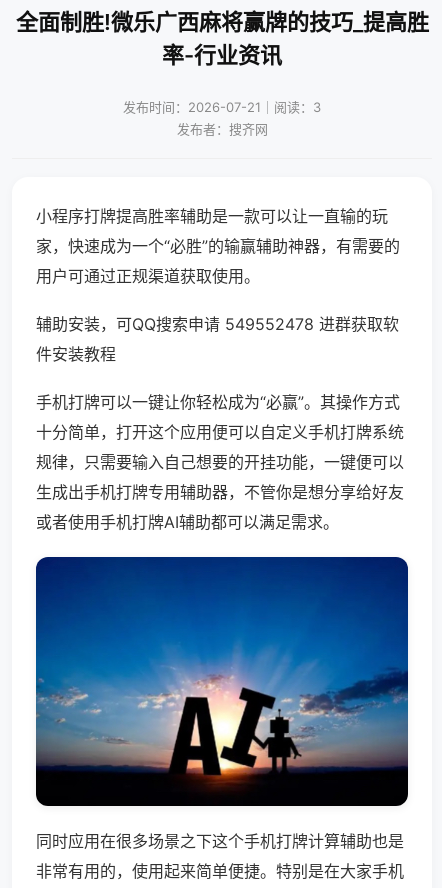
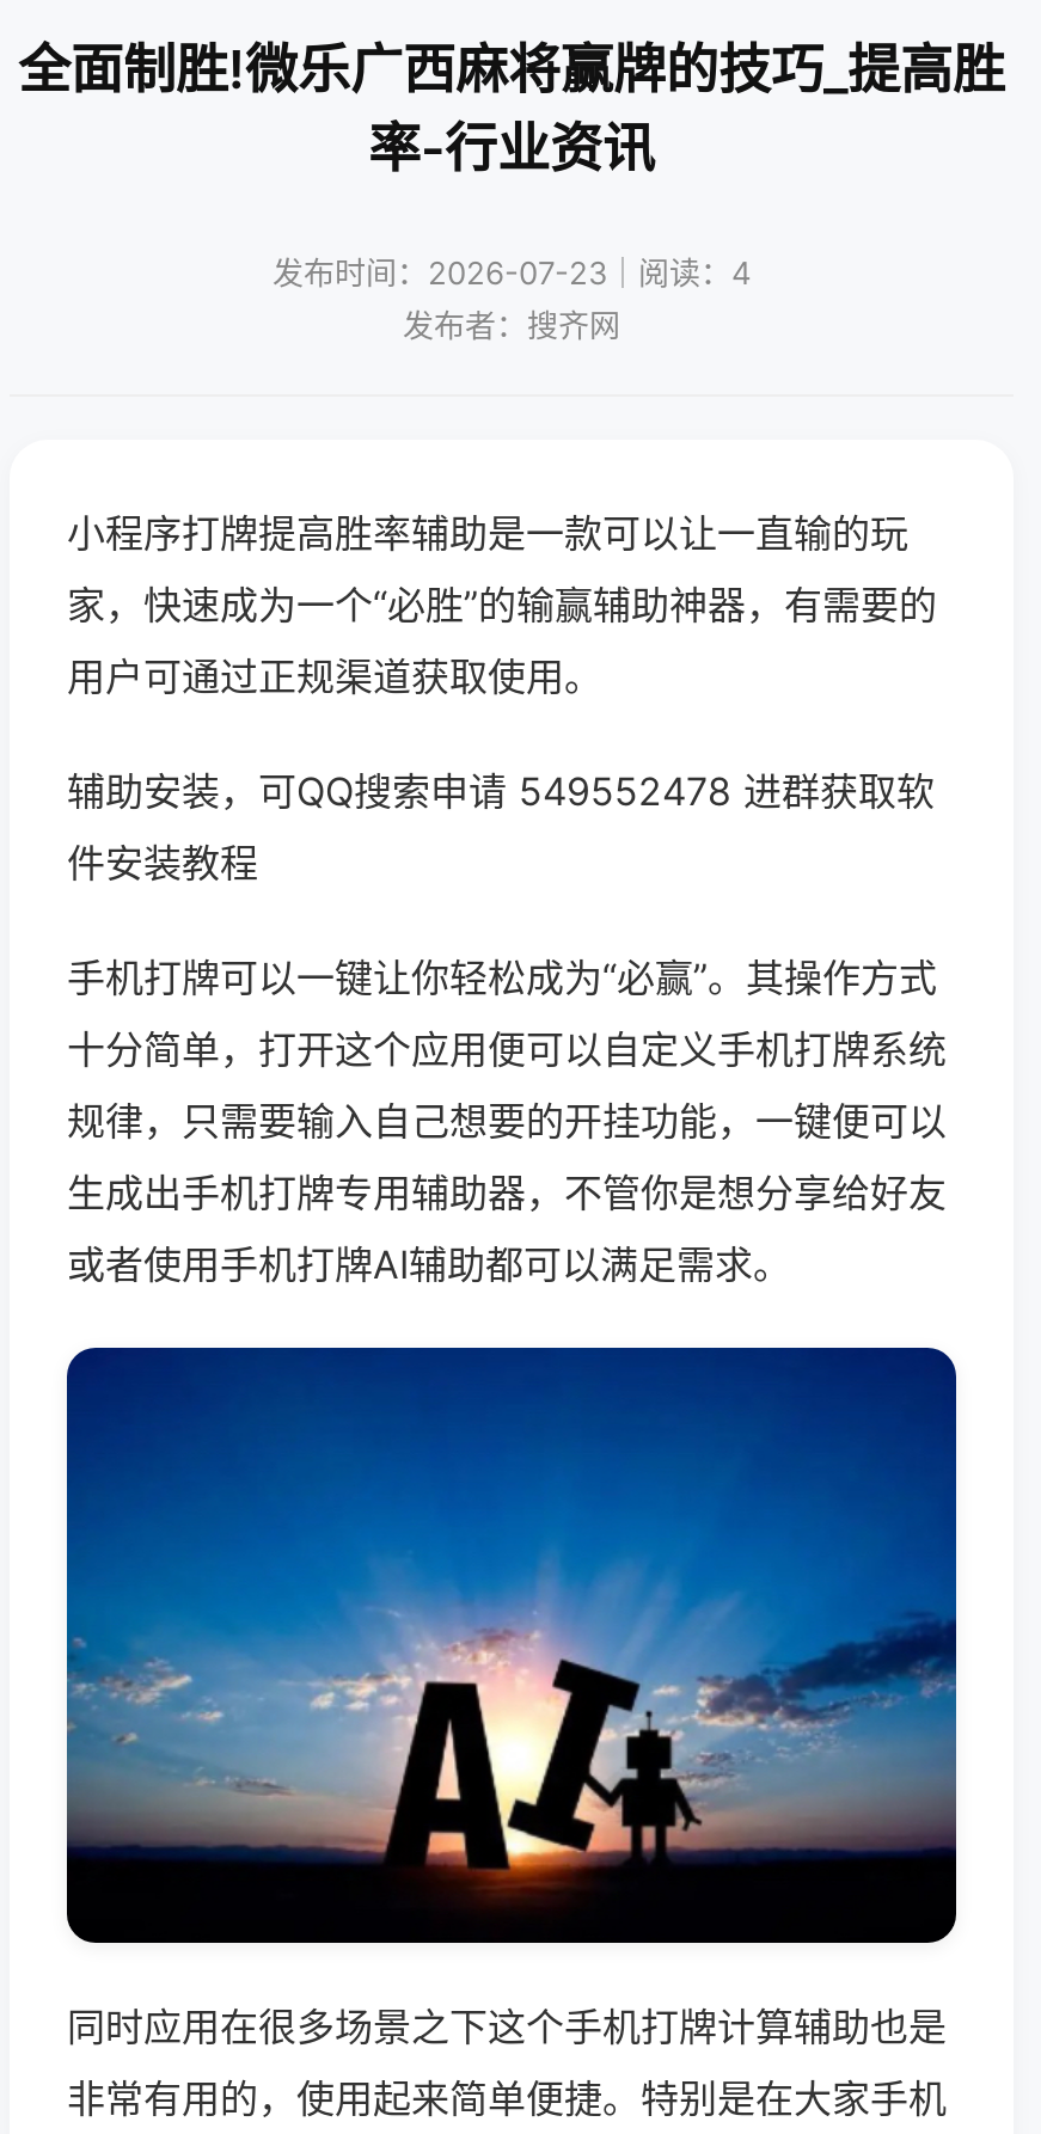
[123,99,321,115] 发布时间：2026-07-21｜阅读：3 -> [273,253,751,292] 发布时间：2026-07-23｜阅读：4

